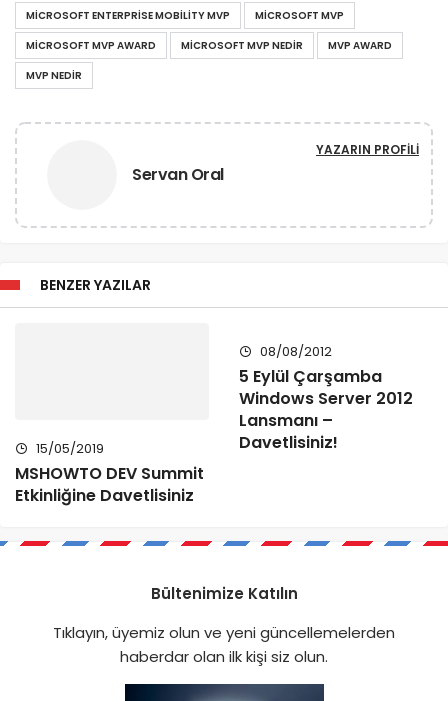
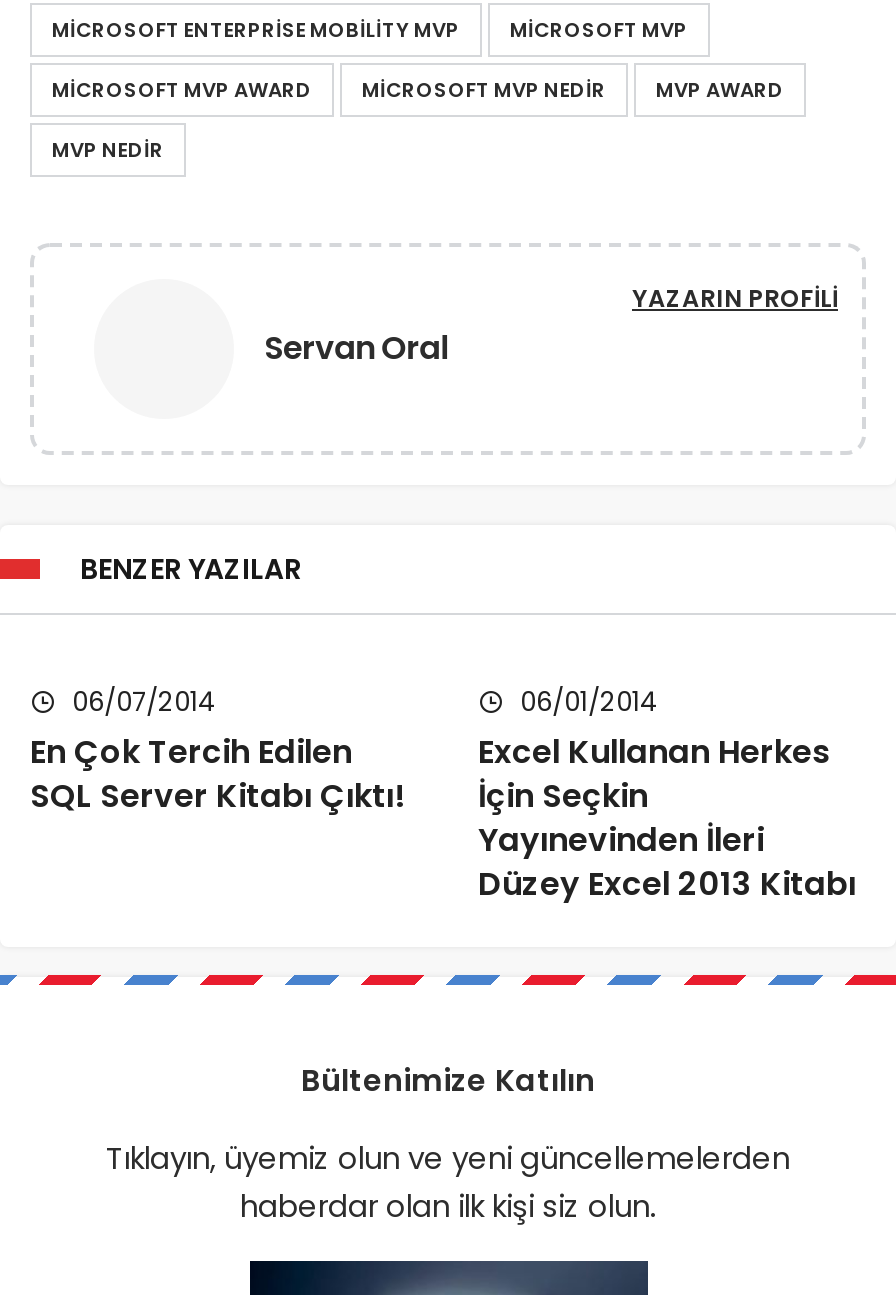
[239,342,413,454] 08/08/2012 | 5 Eylül Çarşamba | Windows Server 2012 | Lansmanı – | Davetlisiniz! -> [478,683,856,907] 06/01/2014 | Excel Kullanan Herkes | İçin Seçkin | Yayınevinden İleri | Düzey Excel 2013 Kitabı
[15,439,204,507] 15/05/2019 | MSHOWTO DEV Summit | Etkinliğine Davetlisiniz -> [30,683,404,819] 06/07/2014 | En Çok Tercih Edilen | SQL Server Kitabı Çıktı!

